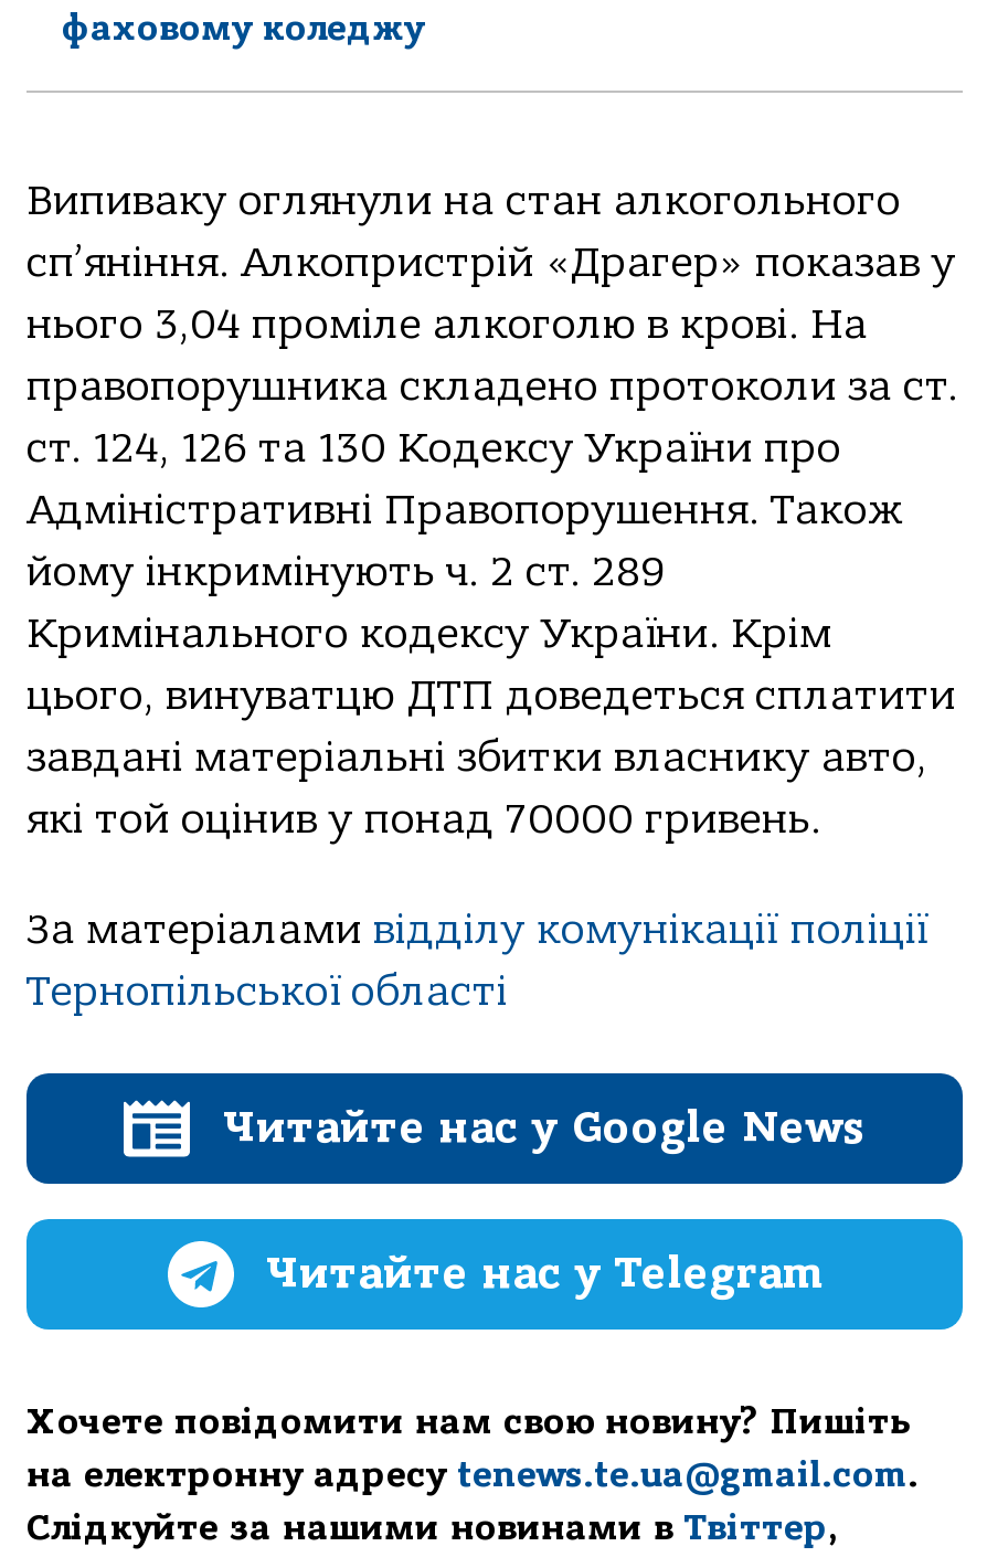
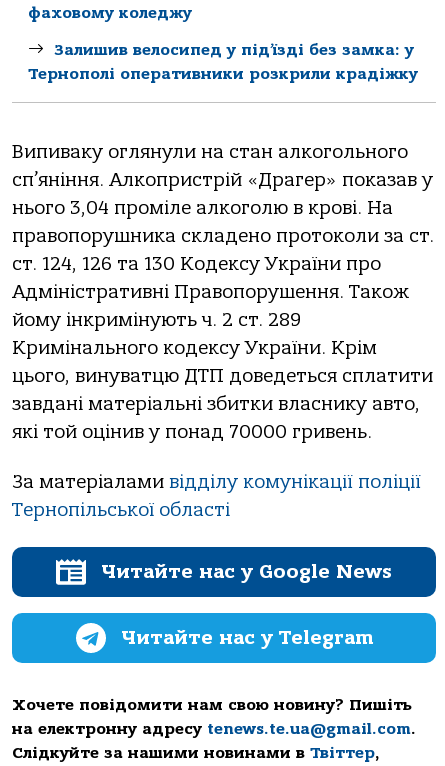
none -> [28,41,418,83] Залишив велосипед у під’їзді без замка: у | Тернополі оперативники розкрили крадіжку

